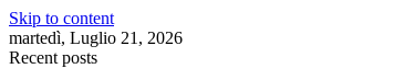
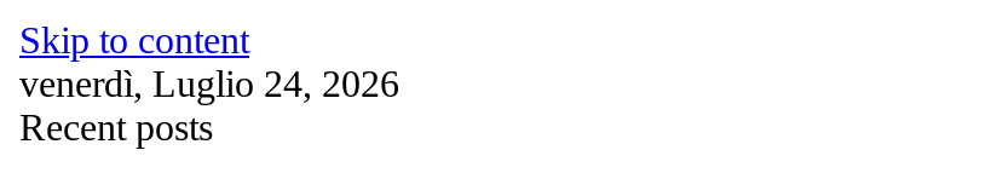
[9,28,183,47] martedì, Luglio 21, 2026 -> [19,63,399,104] venerdì, Luglio 24, 2026

